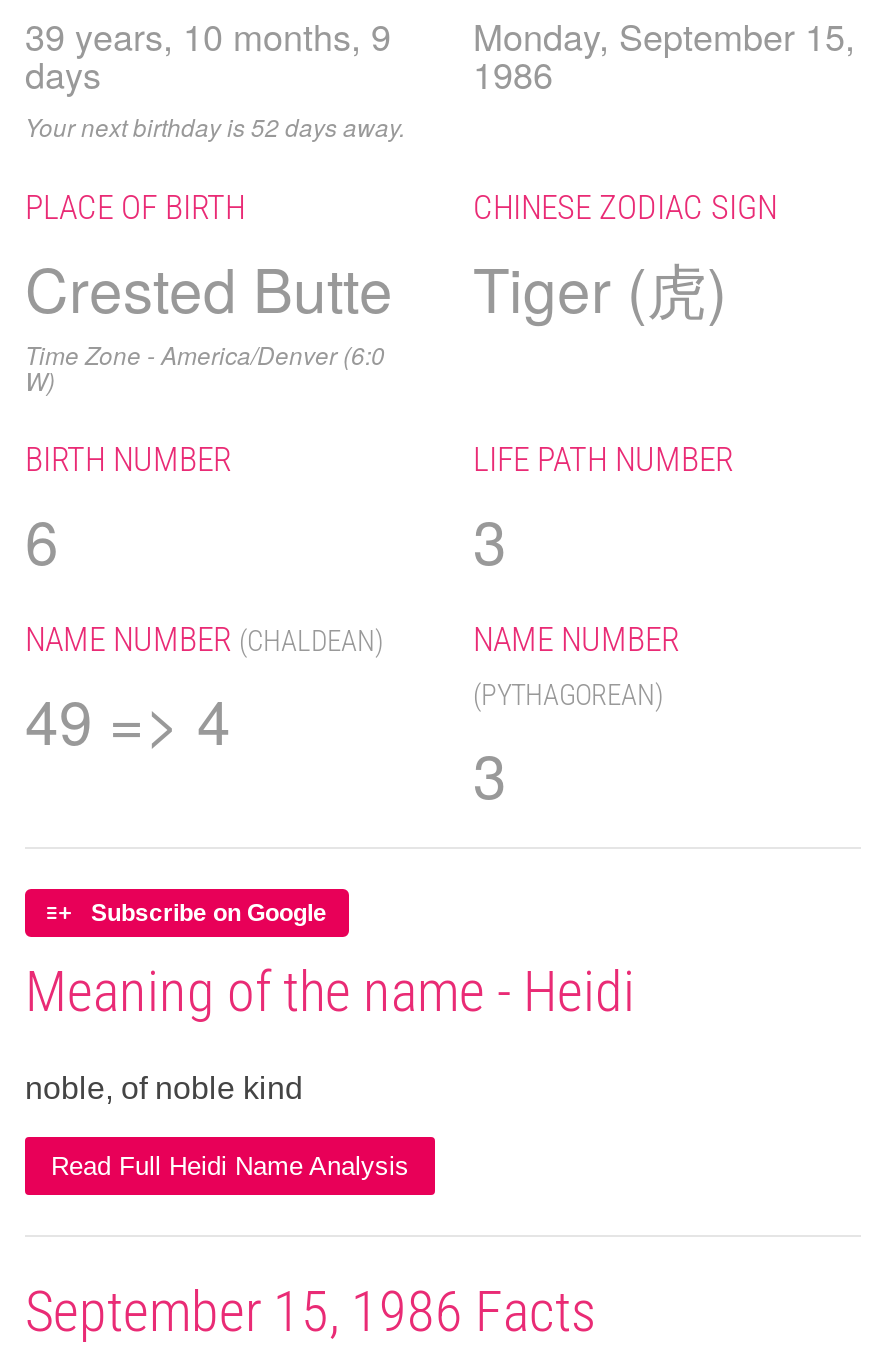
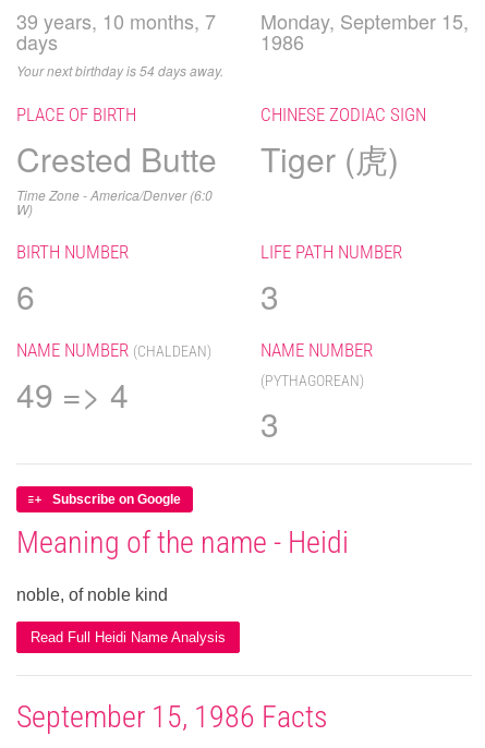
[25,9,855,61] 39 years, 10 months, 9 Monday, September 15, -> [16,7,469,35] 39 years, 10 months, 7 Monday, September 15,
[25,110,405,144] Your next birthday is 52 days away. -> [16,61,223,80] Your next birthday is 54 days away.

